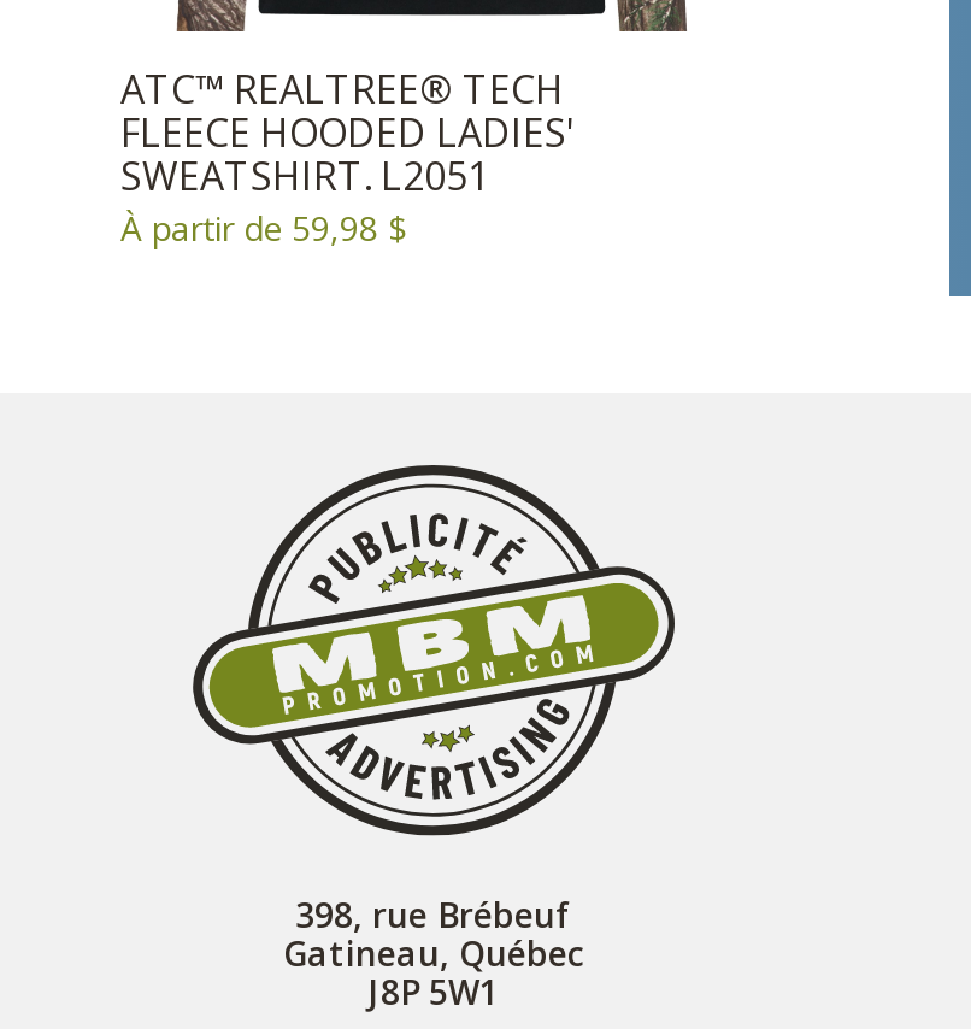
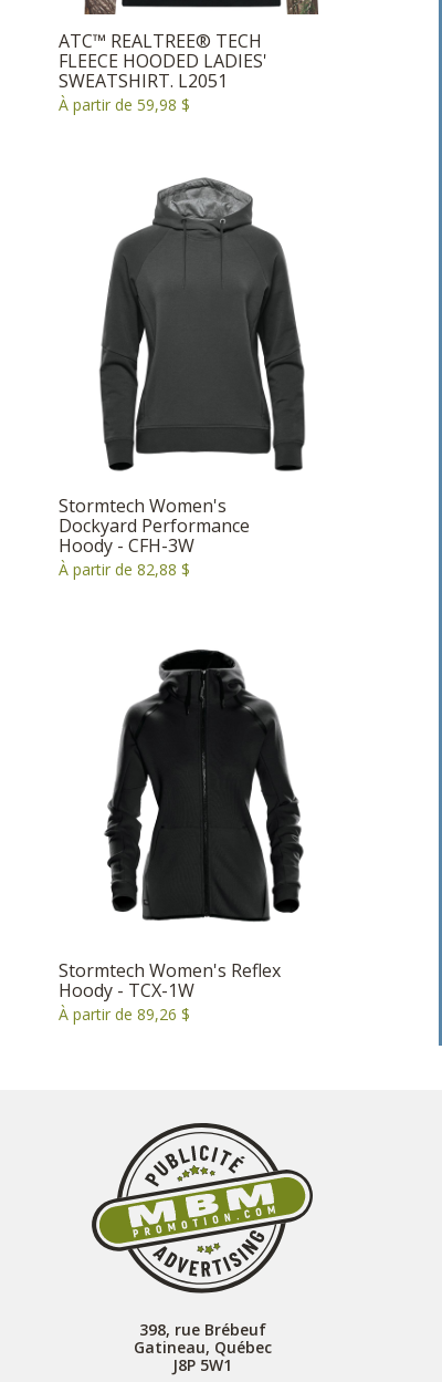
none -> [59,177,313,580] [image] | Stormtech Women's | Dockyard Performance | Hoody - CFH-3W | À partir de 82,88 $
none -> [59,648,304,1024] [image] | Stormtech Women's Reflex | Hoody - TCX-1W | À partir de 89,26 $

